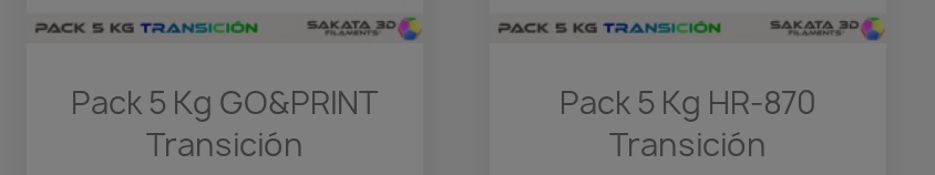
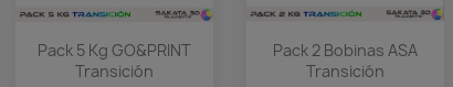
[559,80,816,122] Pack 5 Kg HR-870 -> [273,40,418,61] Pack 2 Bobinas ASA

